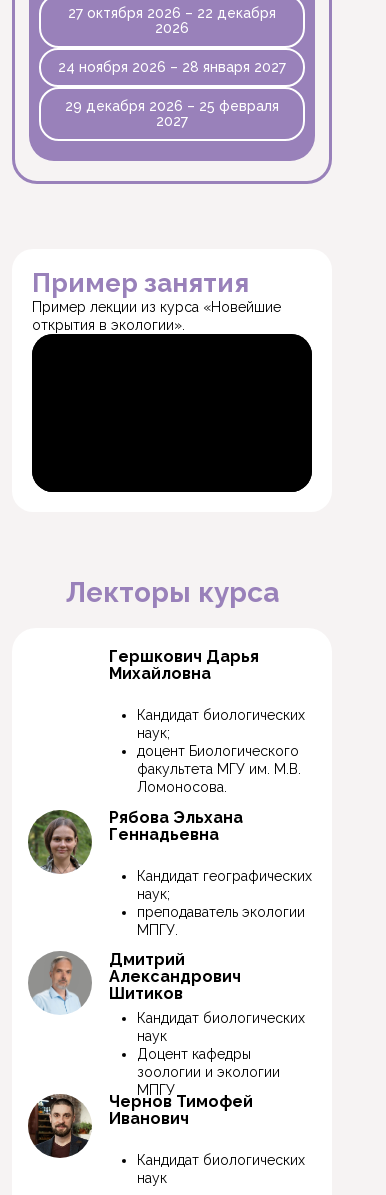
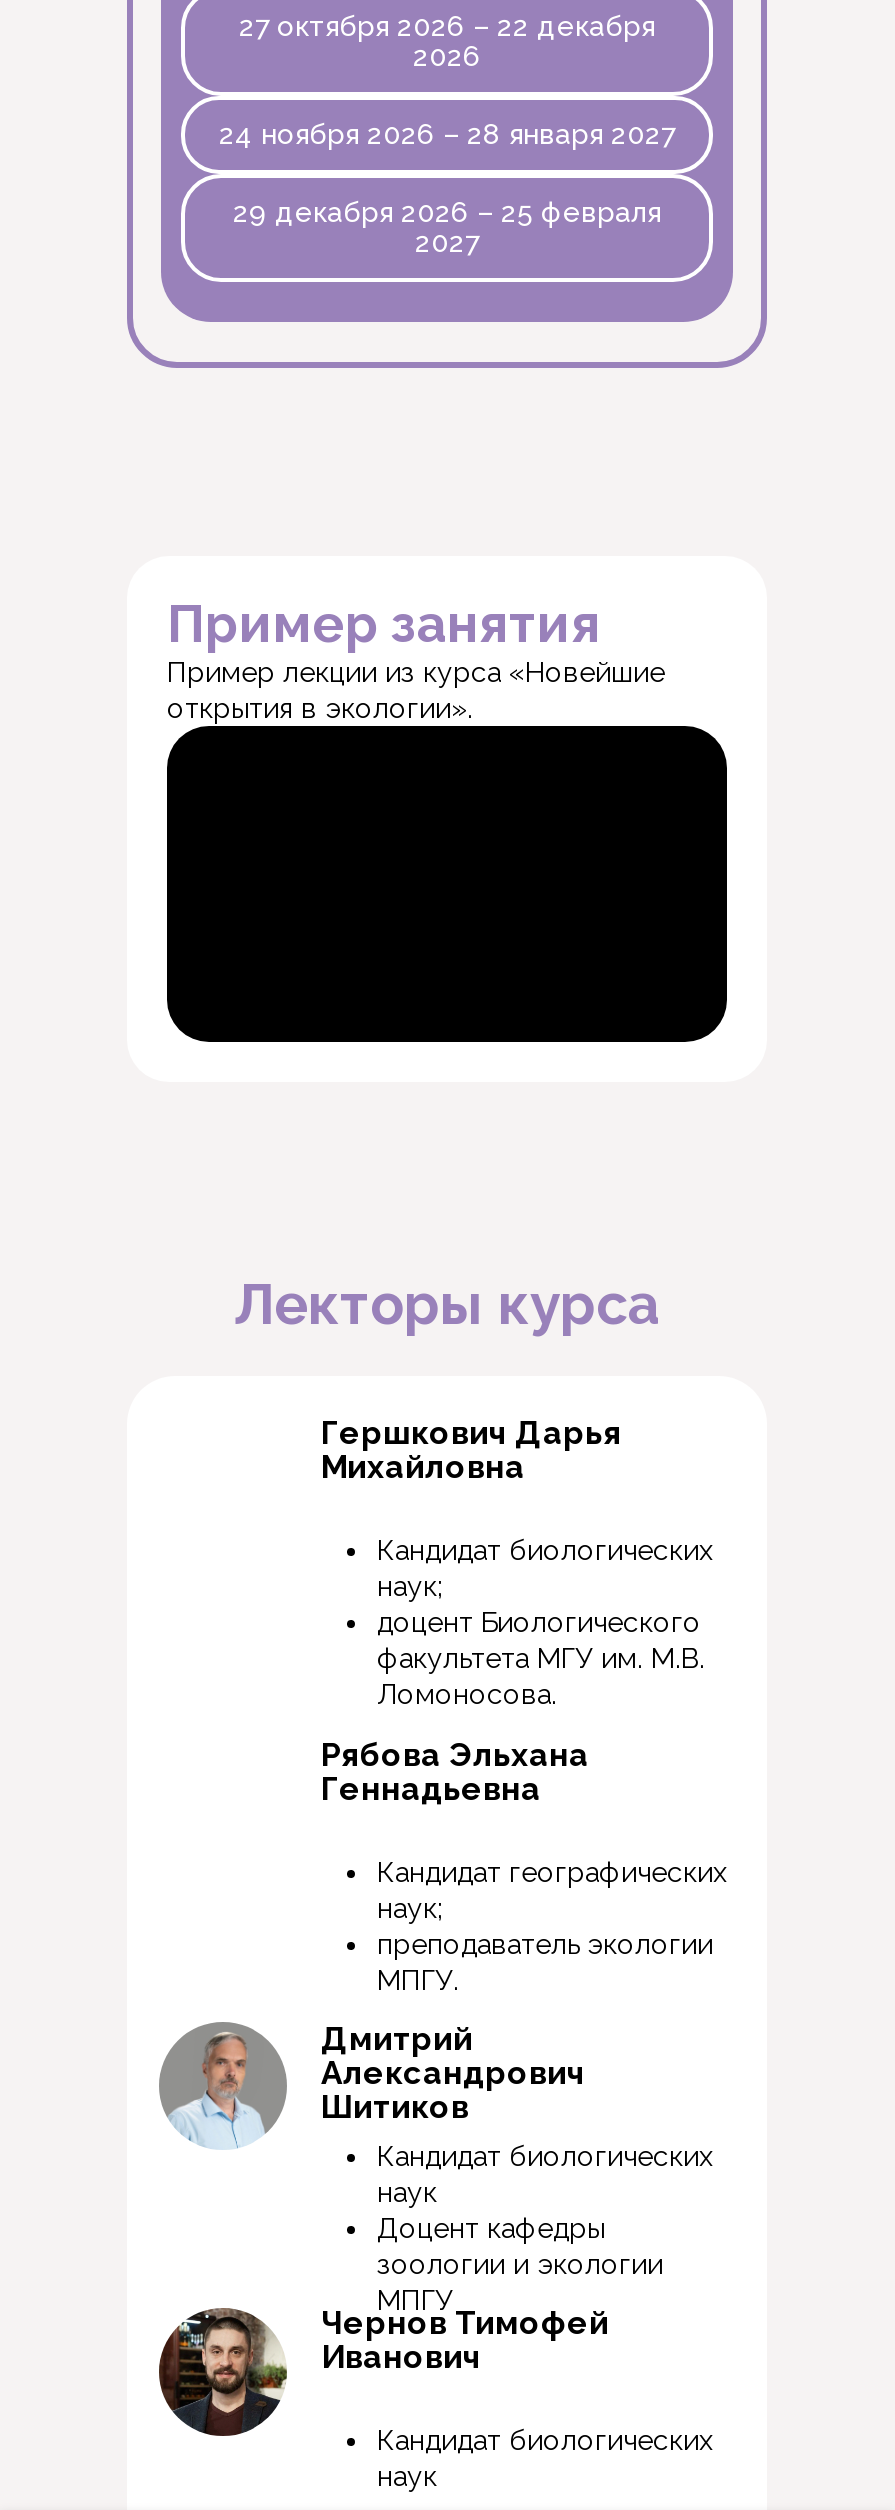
[27,809,93,875] [image] -> none

